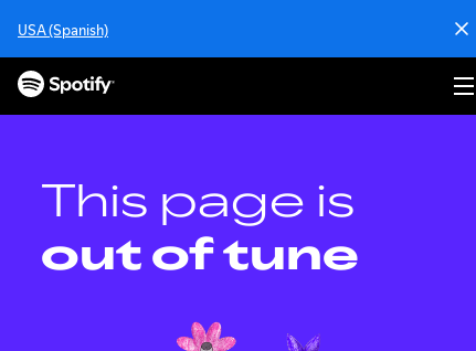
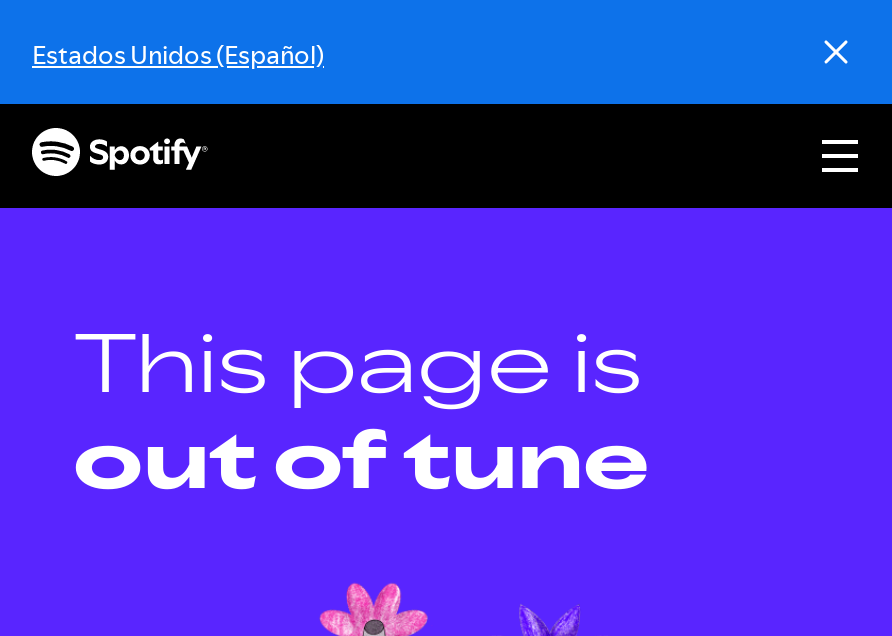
[18,20,108,40] USA (Spanish) -> [32,36,324,72] Estados Unidos (Español)

